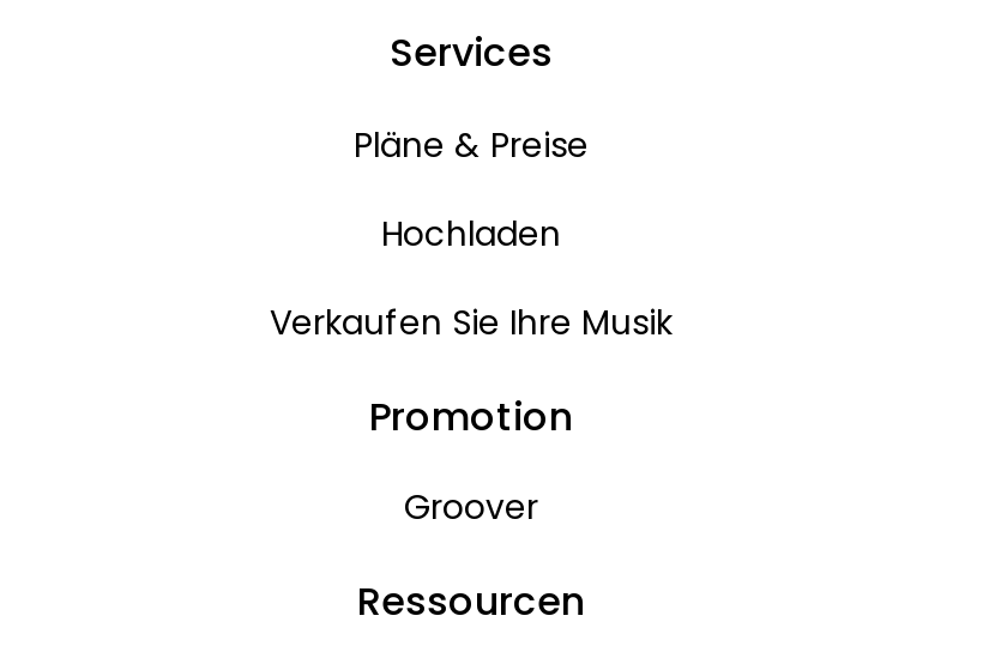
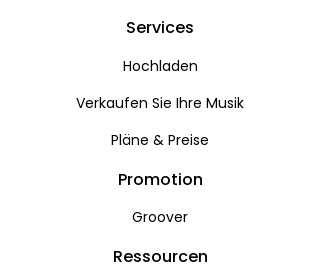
moved [354,122,589,170] -> [111,130,209,150]: Pläne & Preise
moved [270,210,673,346] -> [76,56,244,113]: Hochladen | Verkaufen Sie Ihre Musik

